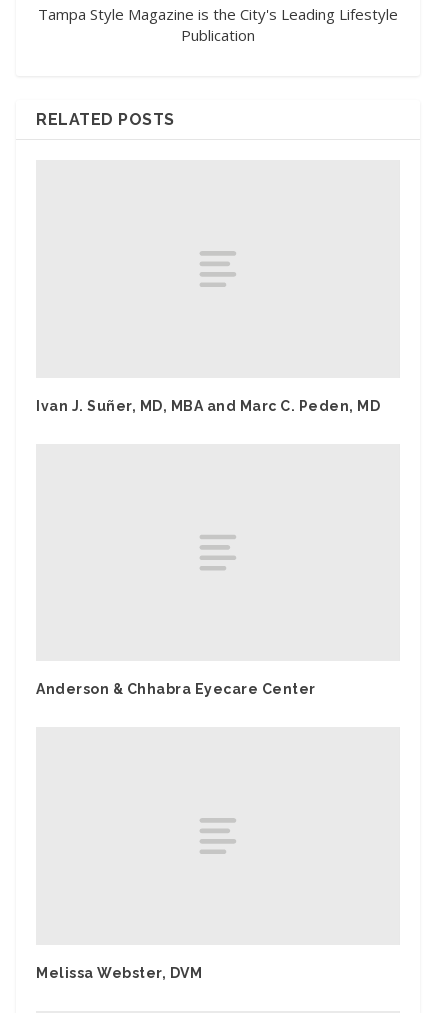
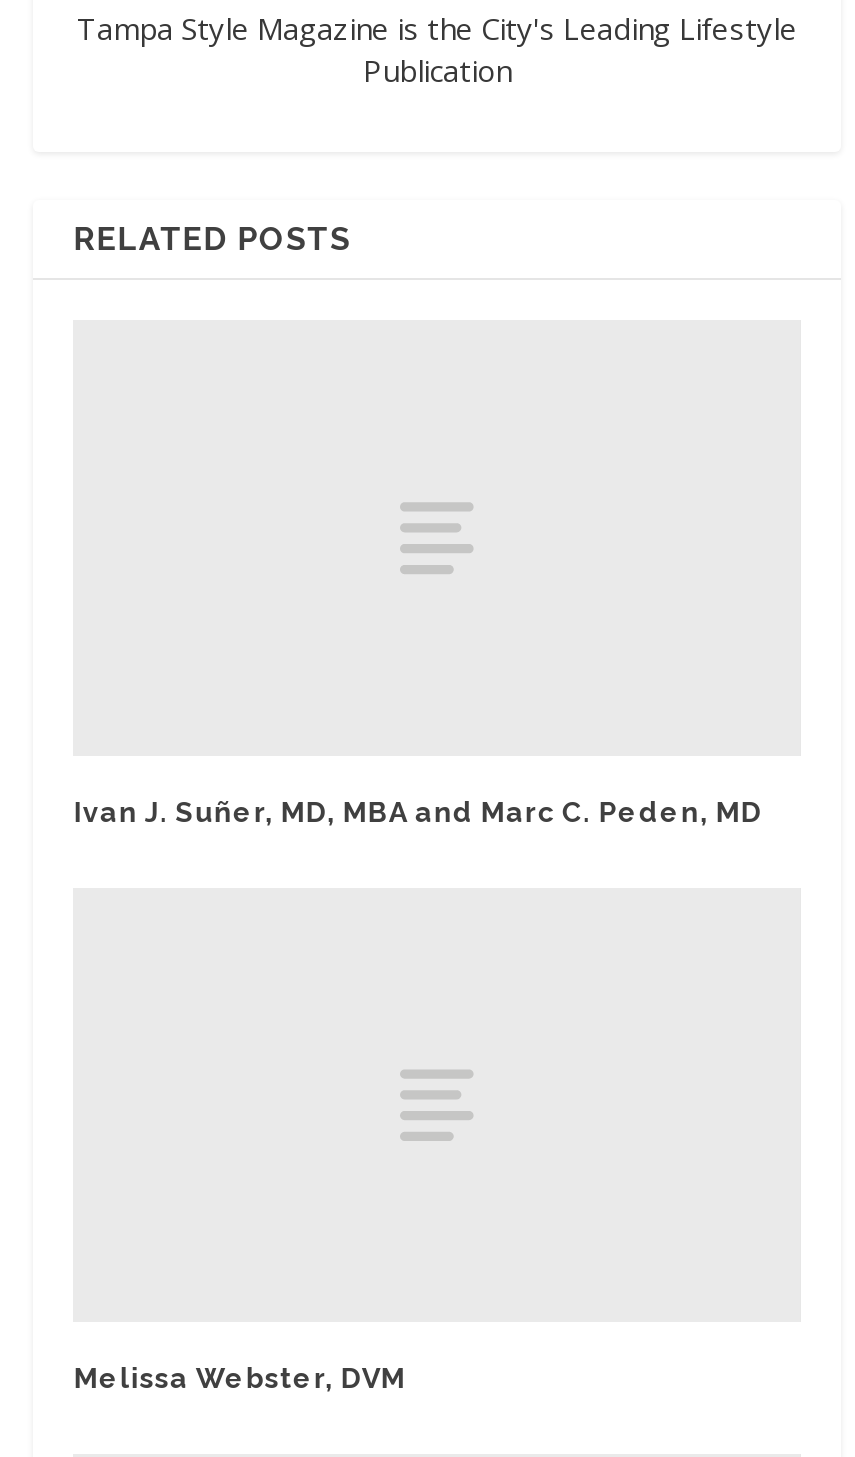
[36,681,316,697] Anderson & Chhabra Eyecare Center -> none

